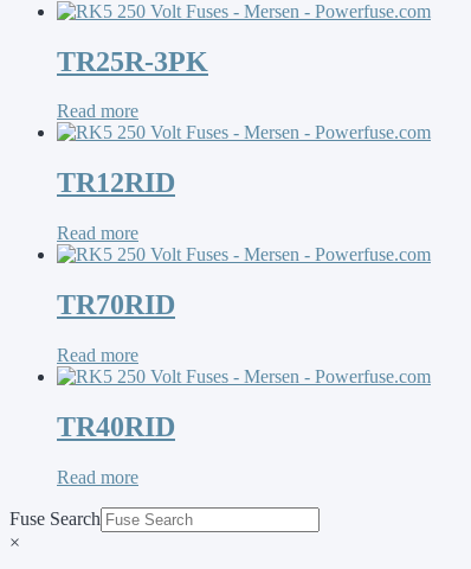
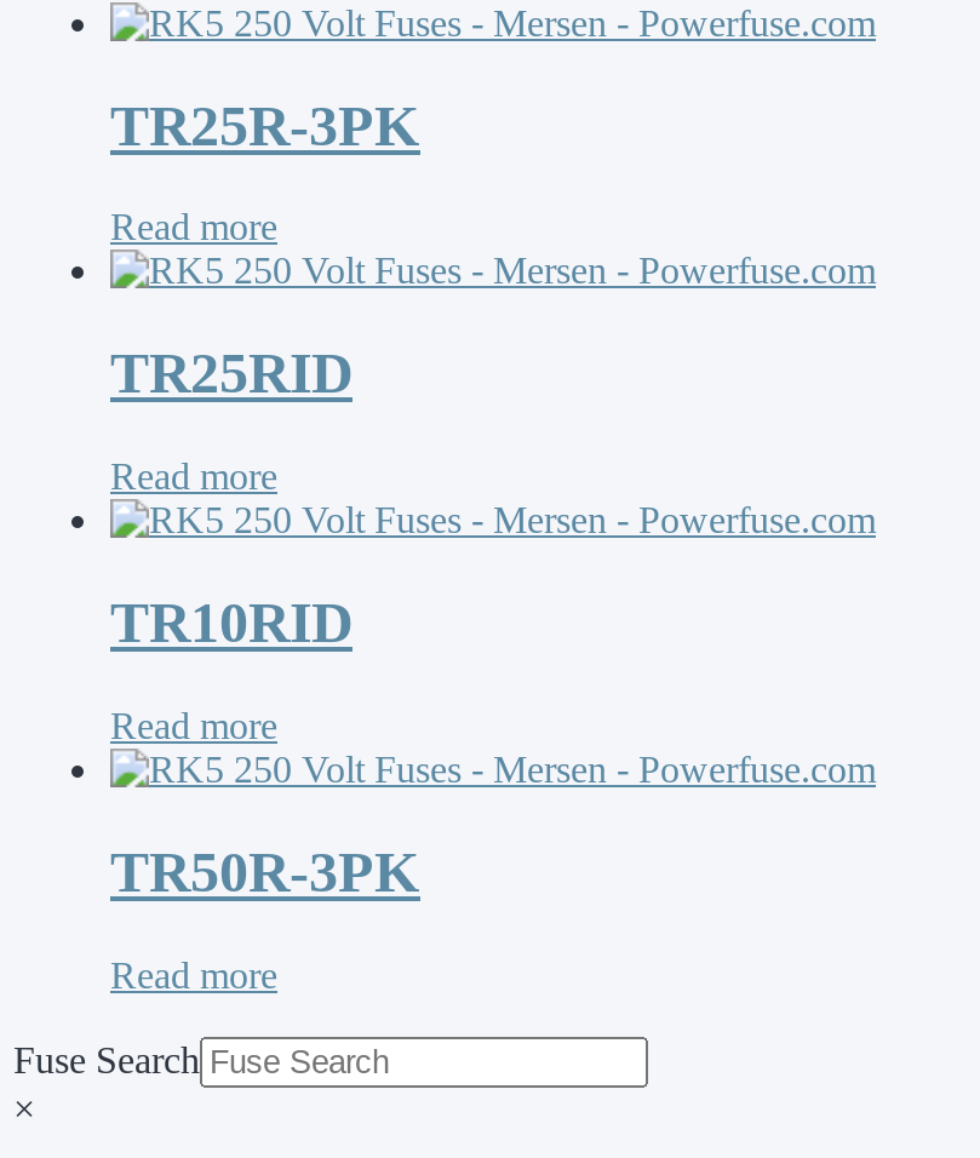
[57,167,175,198] TR12RID -> [110,342,353,405] TR25RID
[57,289,175,320] TR70RID -> [110,591,353,654] TR10RID
[57,411,175,442] TR40RID -> [110,840,420,903] TR50R-3PK

